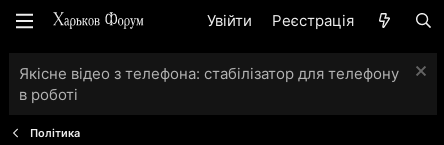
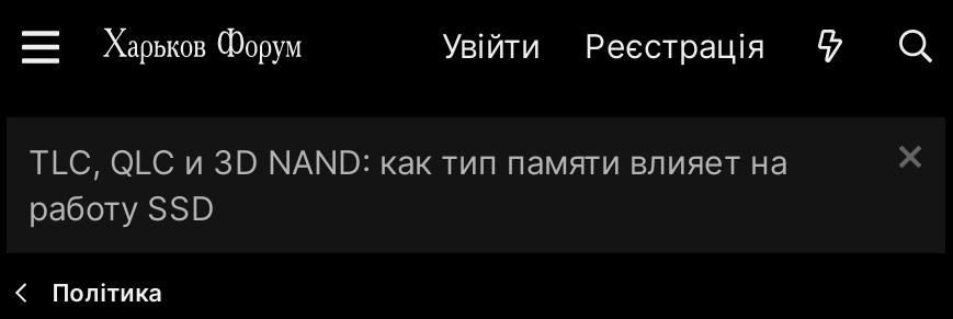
[19,64,399,104] Якісне відео з телефона: стабілізатор для телефону | в роботі -> [29,141,787,229] TLC, QLC и 3D NAND: как тип памяти влияет на | работу SSD

